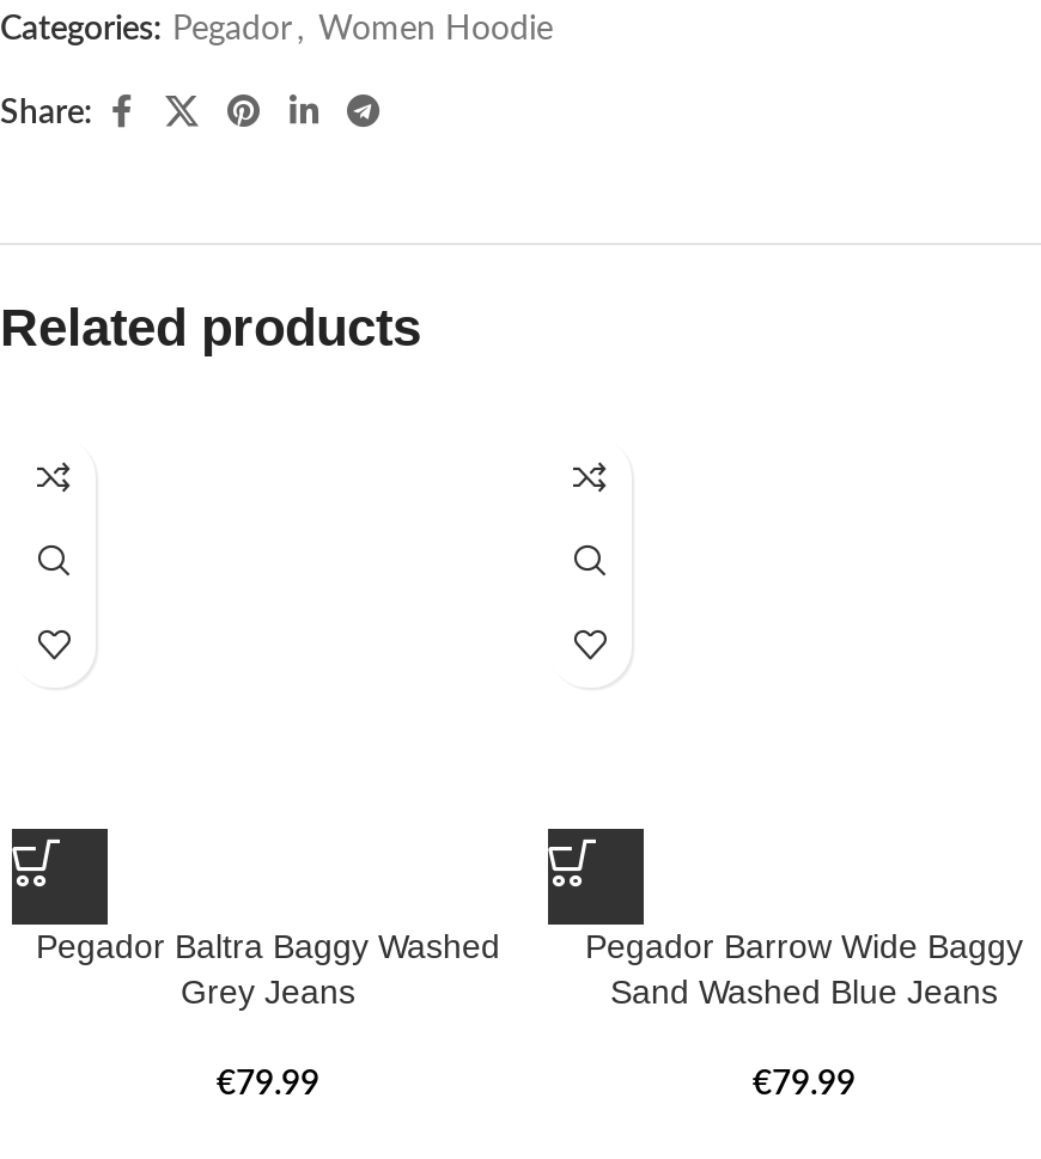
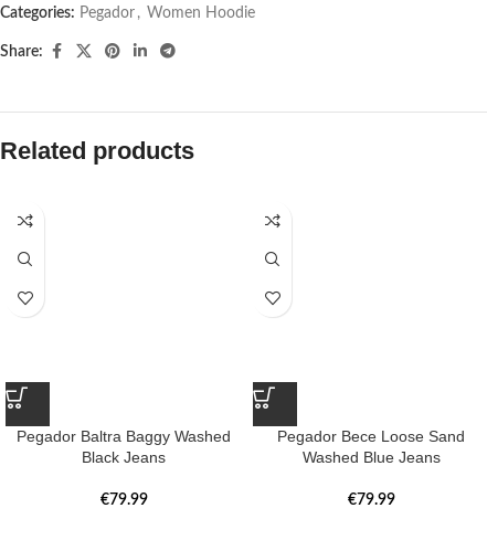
[585,925,1023,1009] Pegador Barrow Wide Baggy | Sand Washed Blue Jeans -> [277,428,465,466] Pegador Bece Loose Sand | Washed Blue Jeans
[181,971,355,1009] Grey Jeans -> [82,449,166,466] Black Jeans

